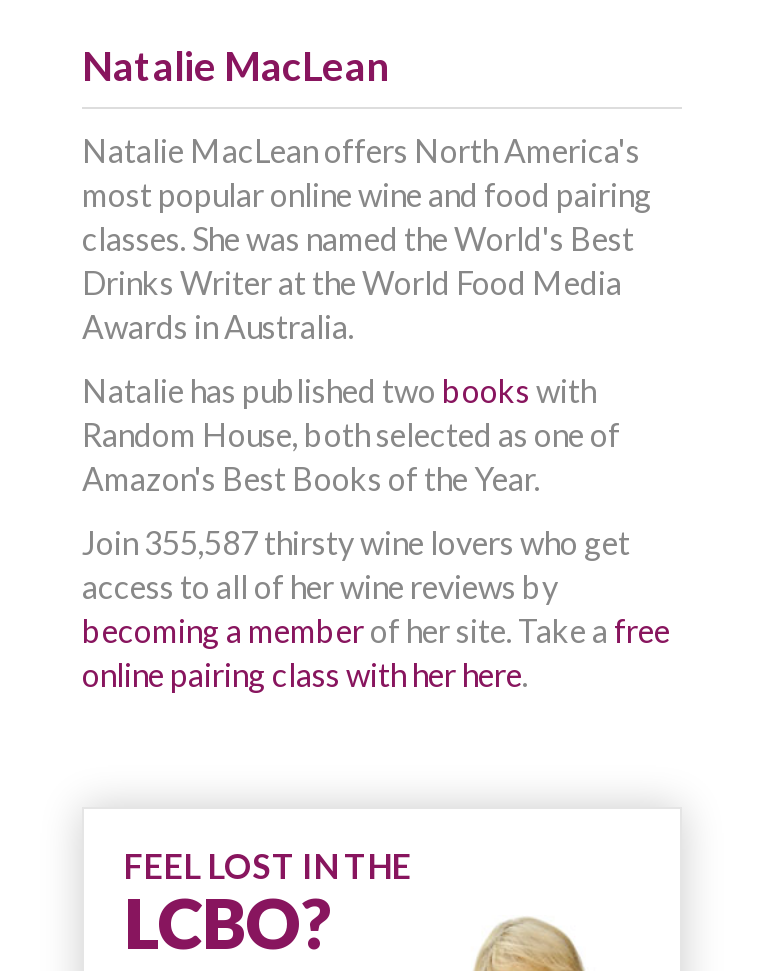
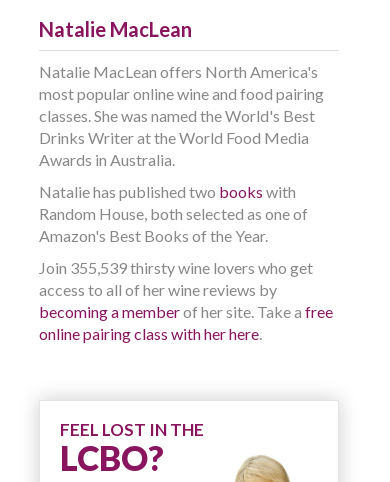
[82,523,630,561] Join 355,587 thirsty wine lovers who get -> [39,258,313,277] Join 355,539 thirsty wine lovers who get

